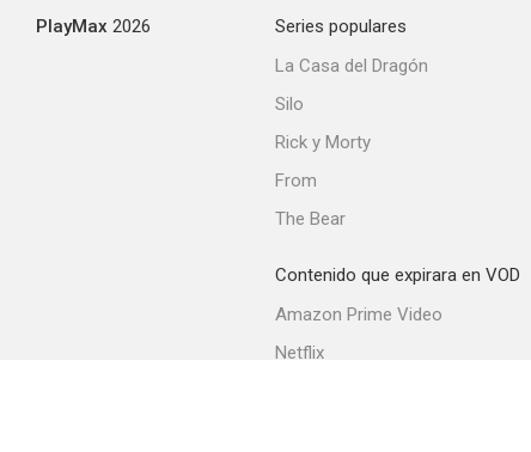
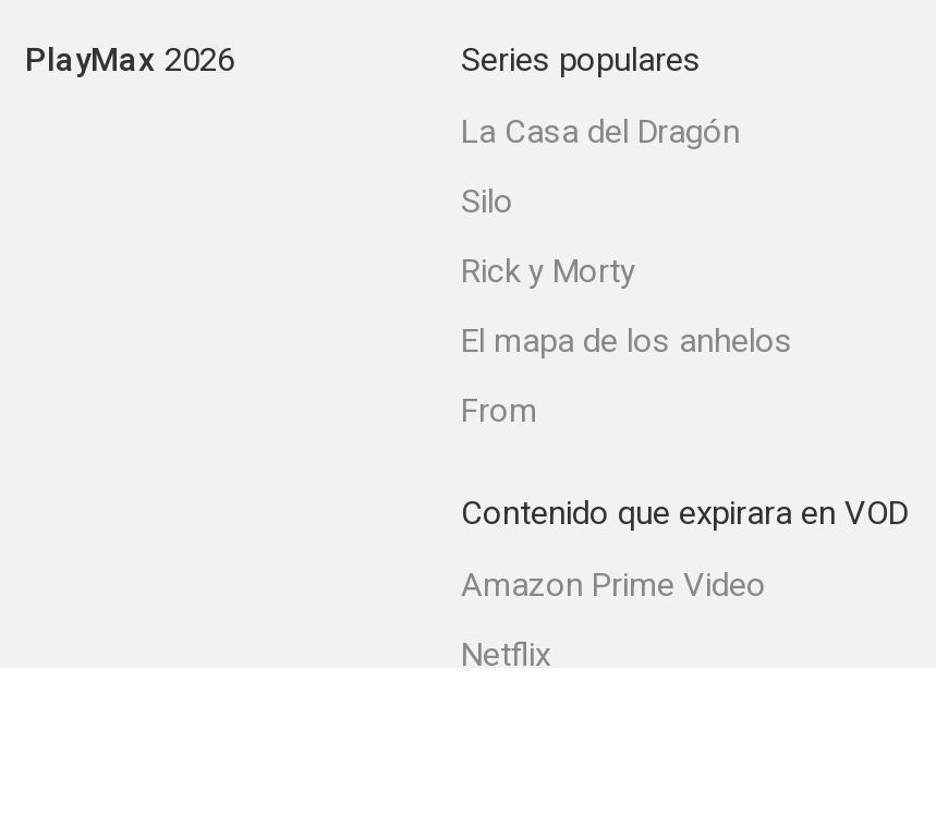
none -> [461,321,792,361] El mapa de los anhelos
moved [275,170,317,191] -> [461,391,537,430]: From
[275,208,346,230] The Bear -> none

